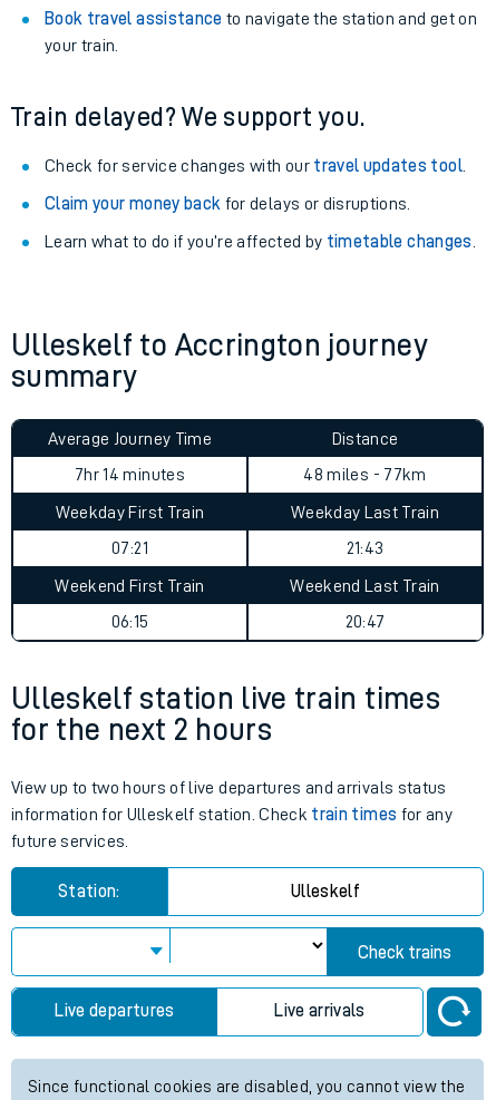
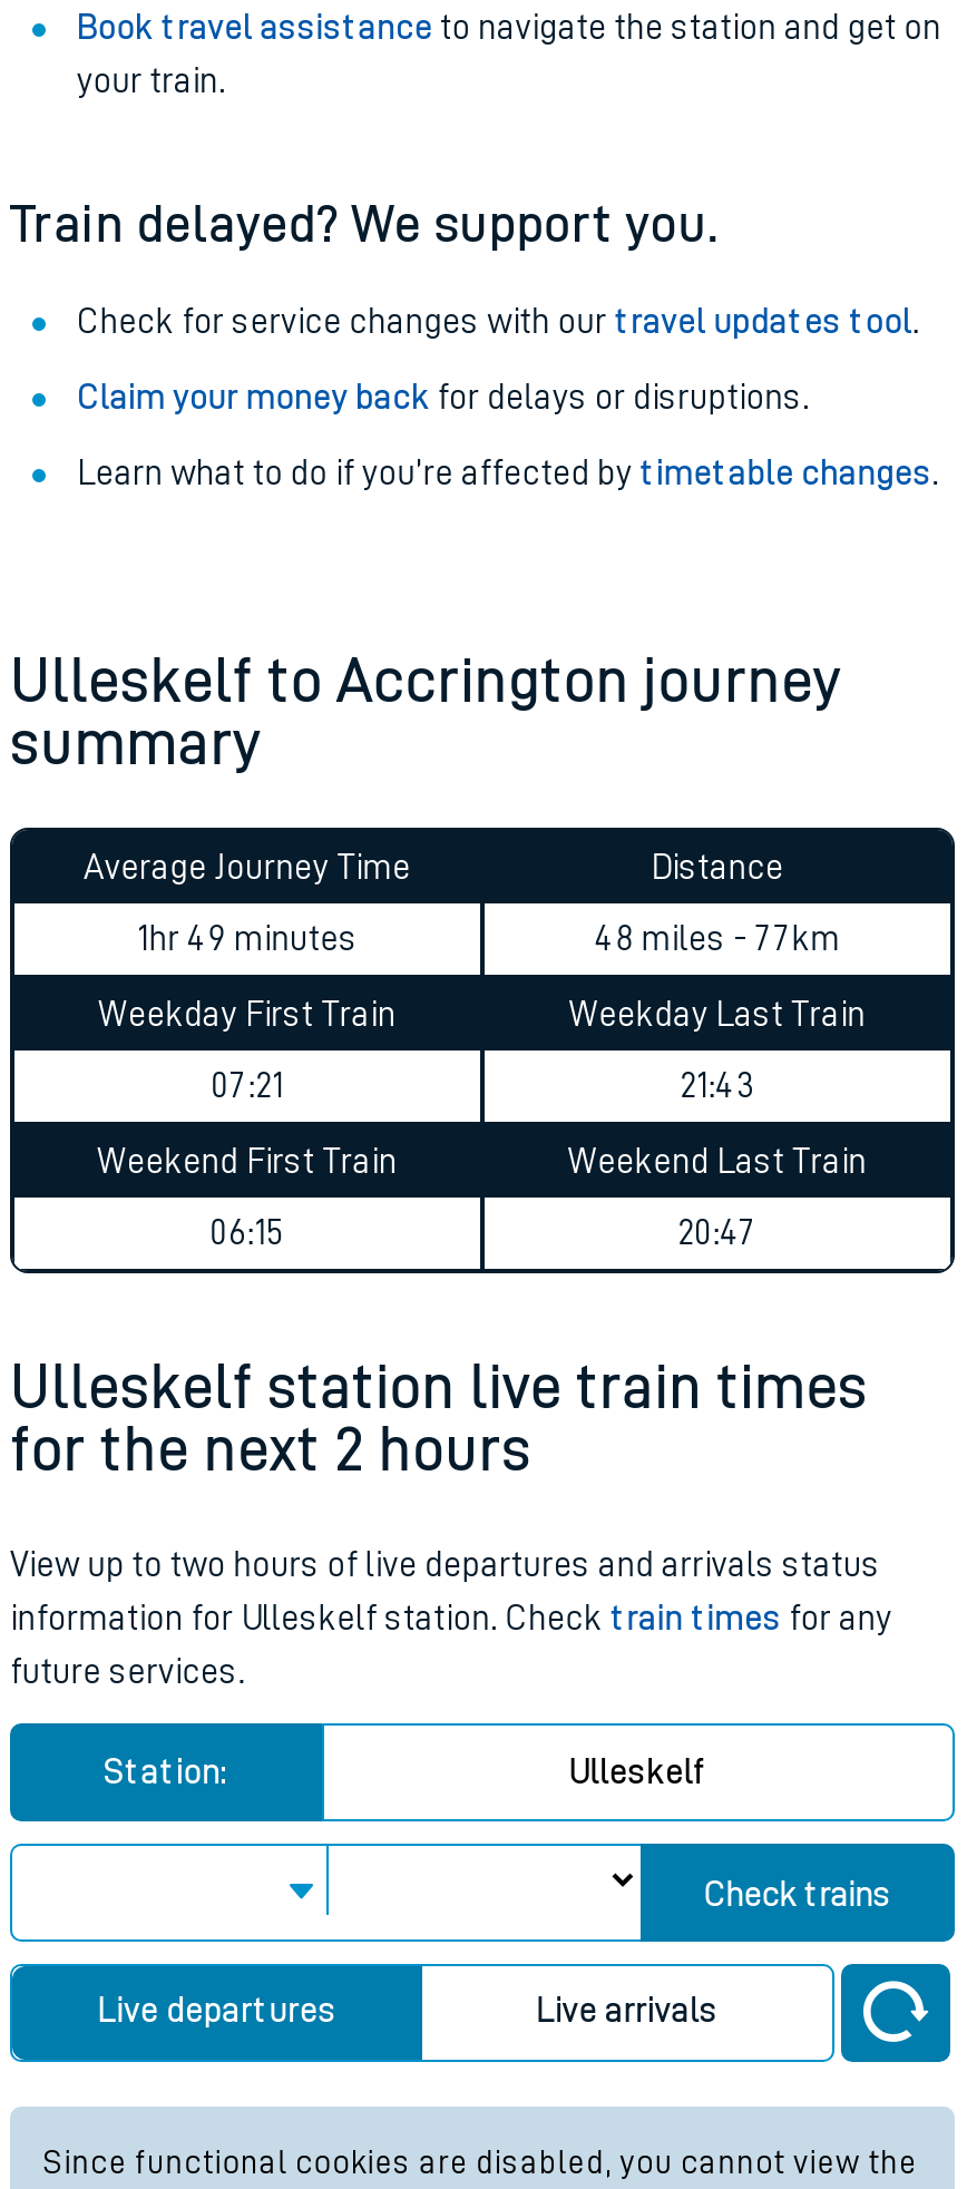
[75,466,185,484] 7hr 14 minutes -> [137,921,358,957] 1hr 49 minutes

